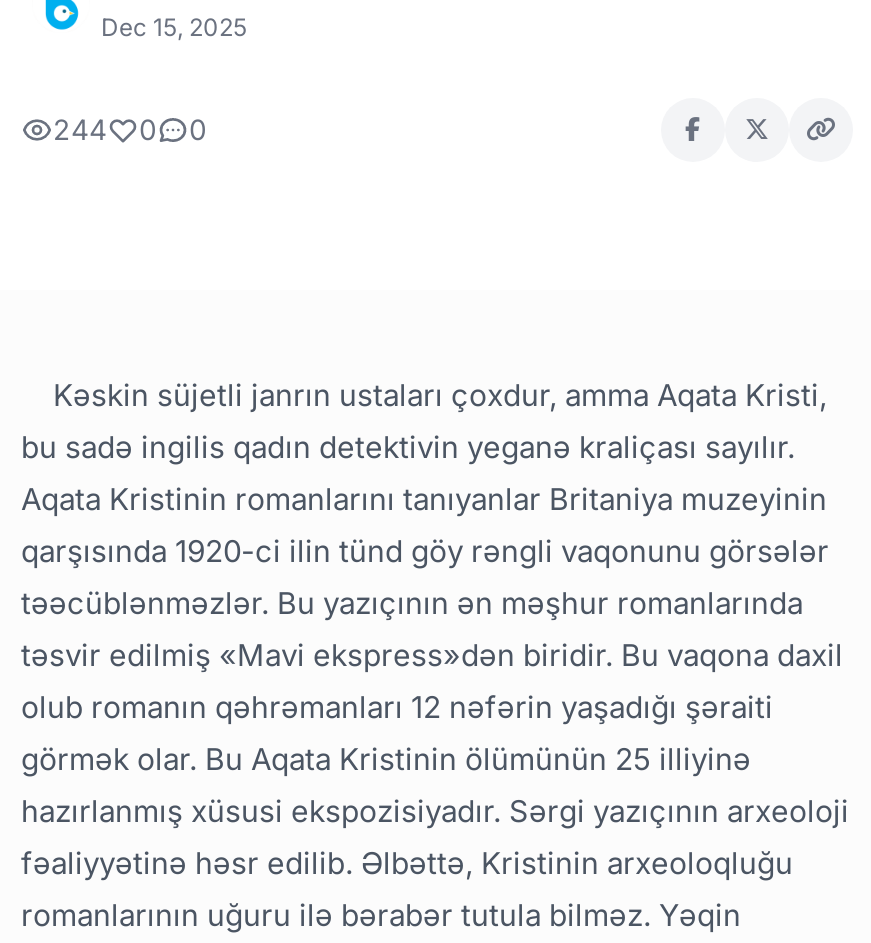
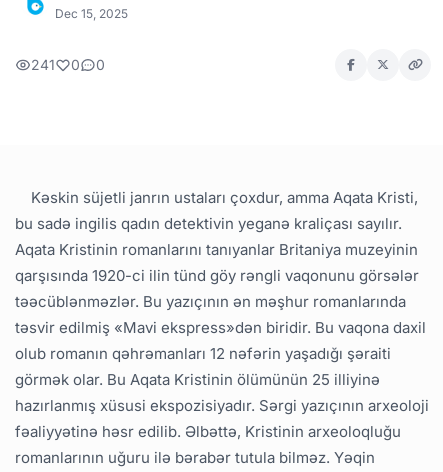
[53,111,207,145] 244 0 0 -> [31,56,105,73] 241 0 0

